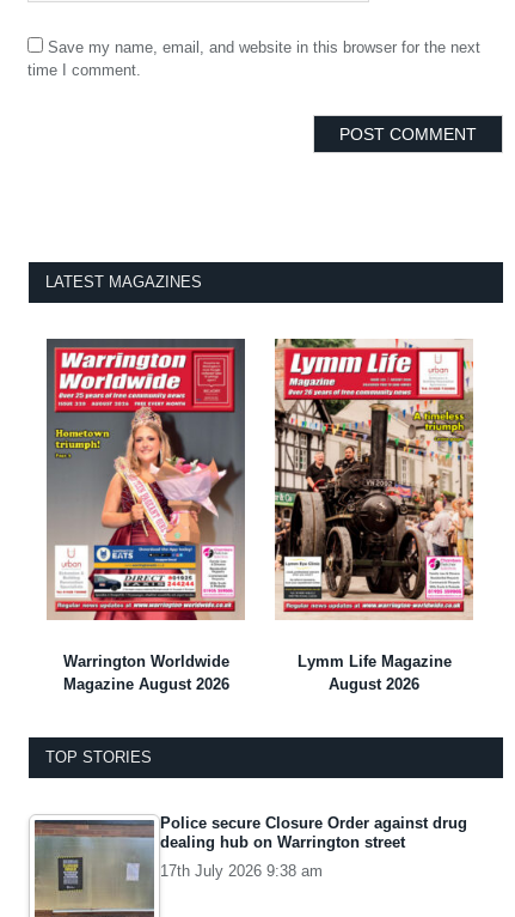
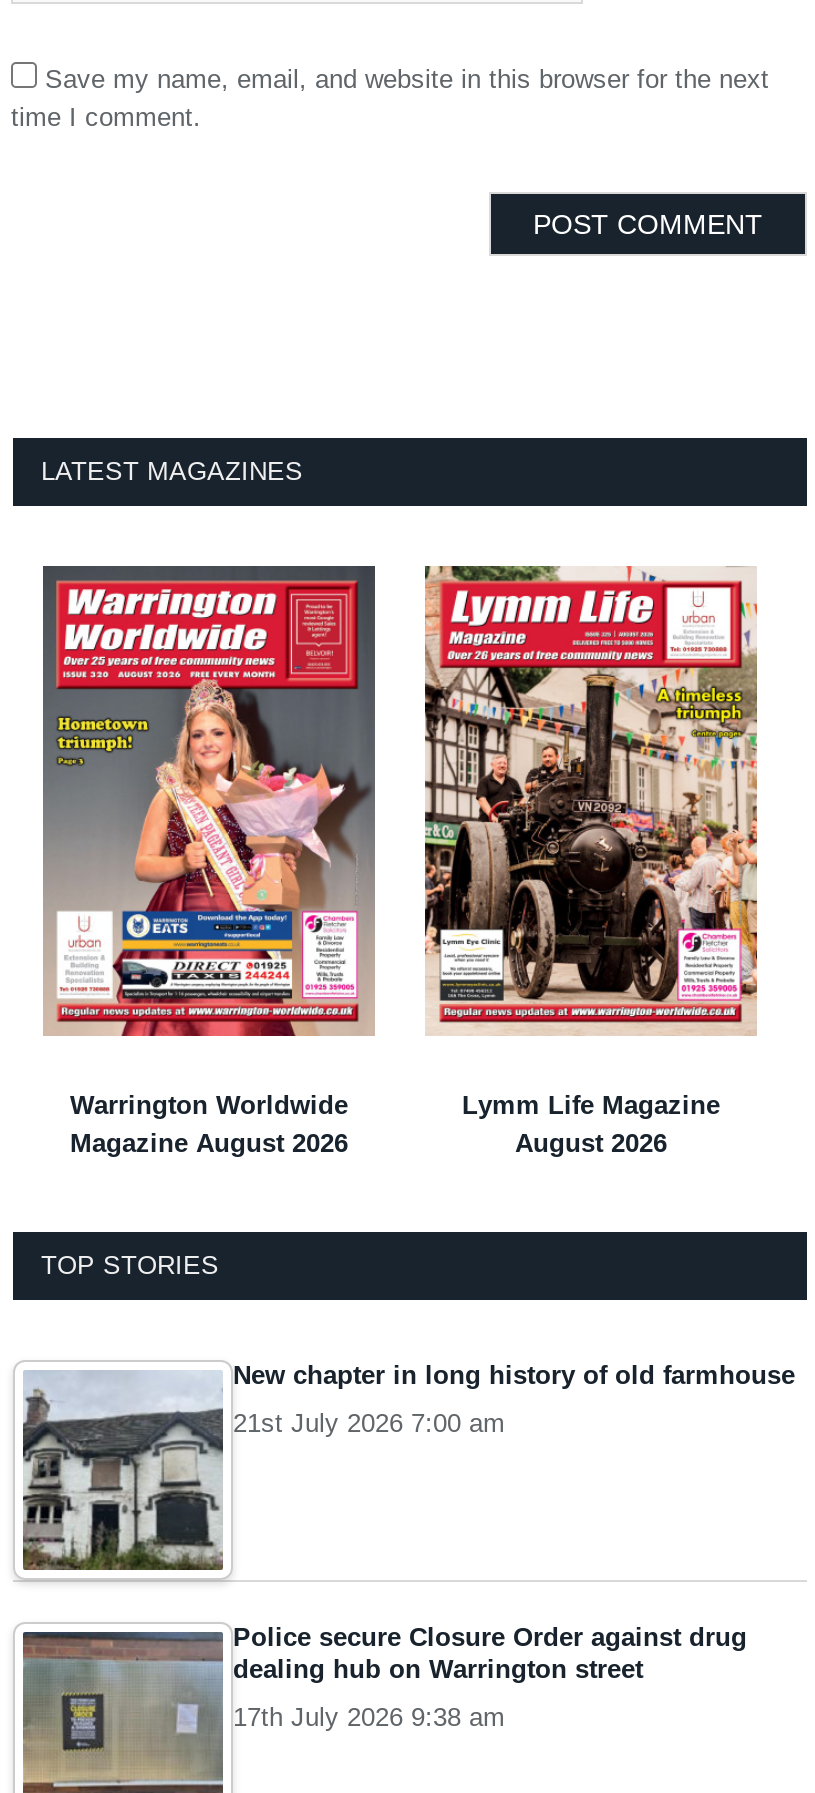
none -> [23,1360,795,1582] [image] | New chapter in long history of old farmhouse | 21st July 2026 7:00 am

